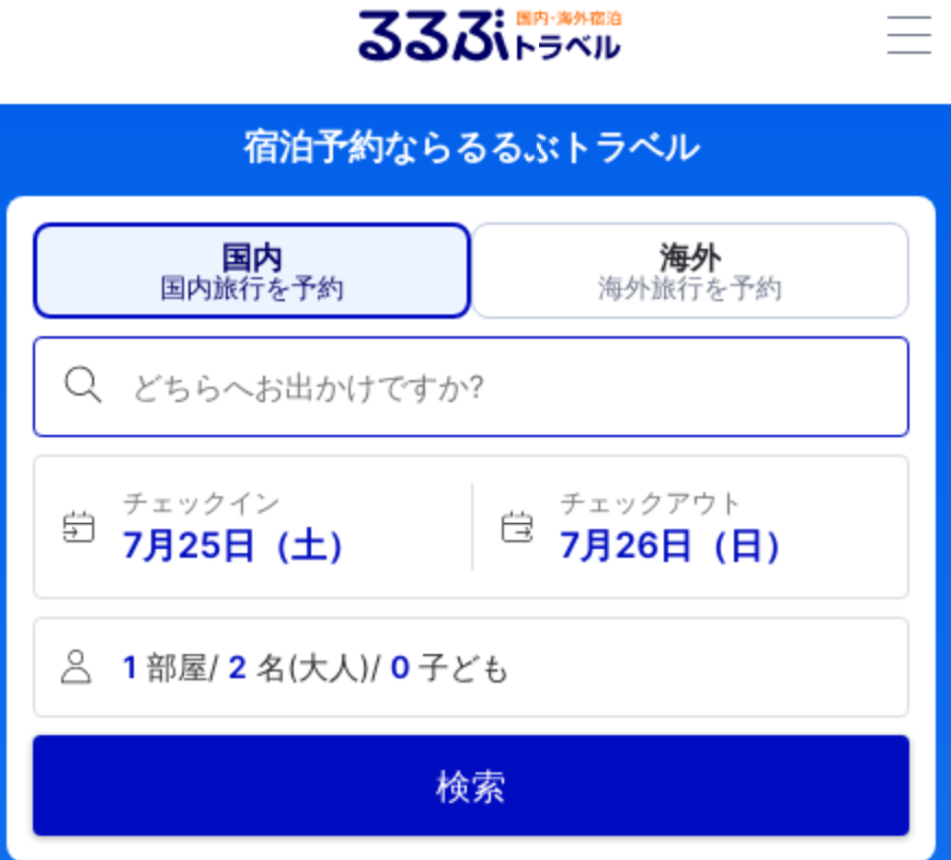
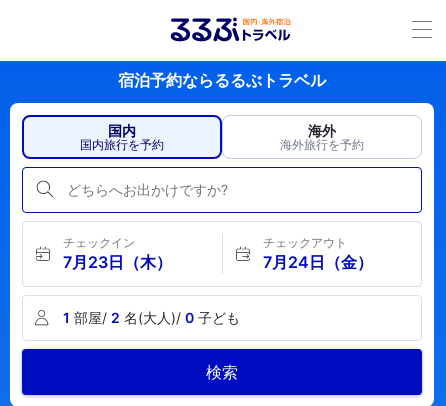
[123,523,362,566] 7月25日（土） -> [63,252,172,272] 7月23日（木）
[560,523,799,566] 7月26日（日） -> [262,252,372,272] 7月24日（金）

